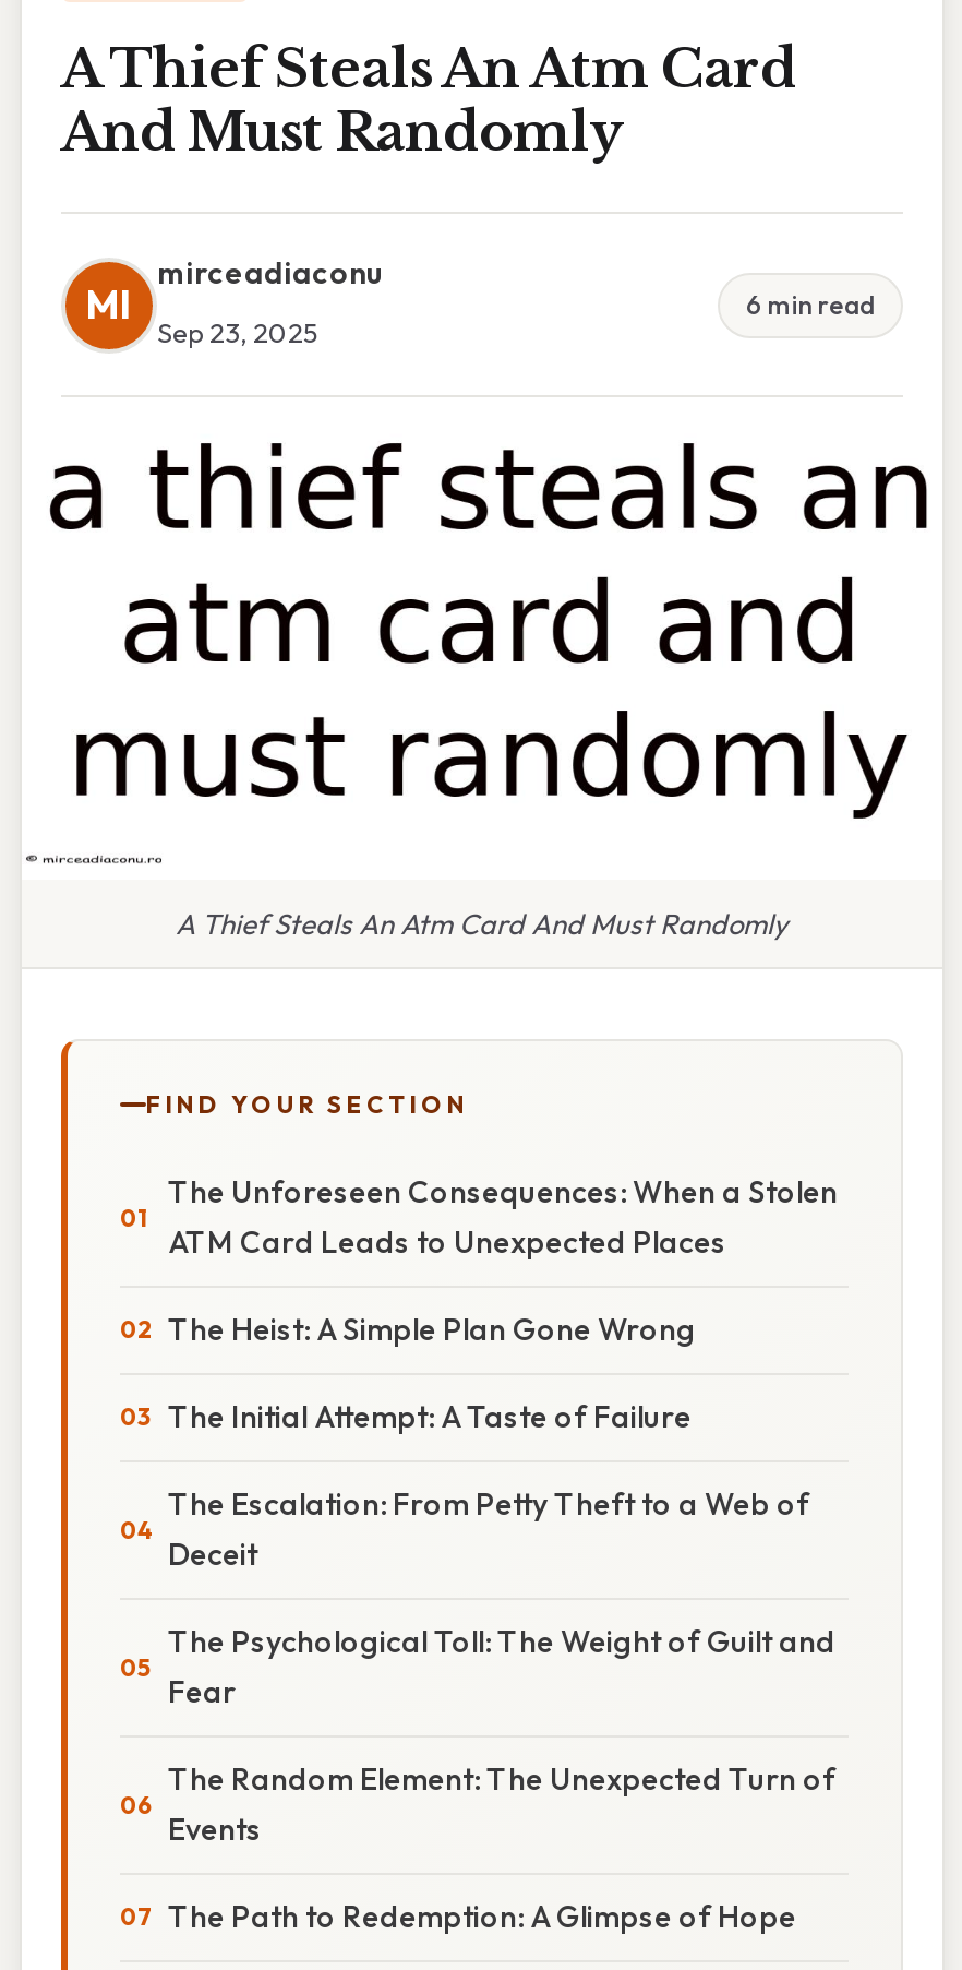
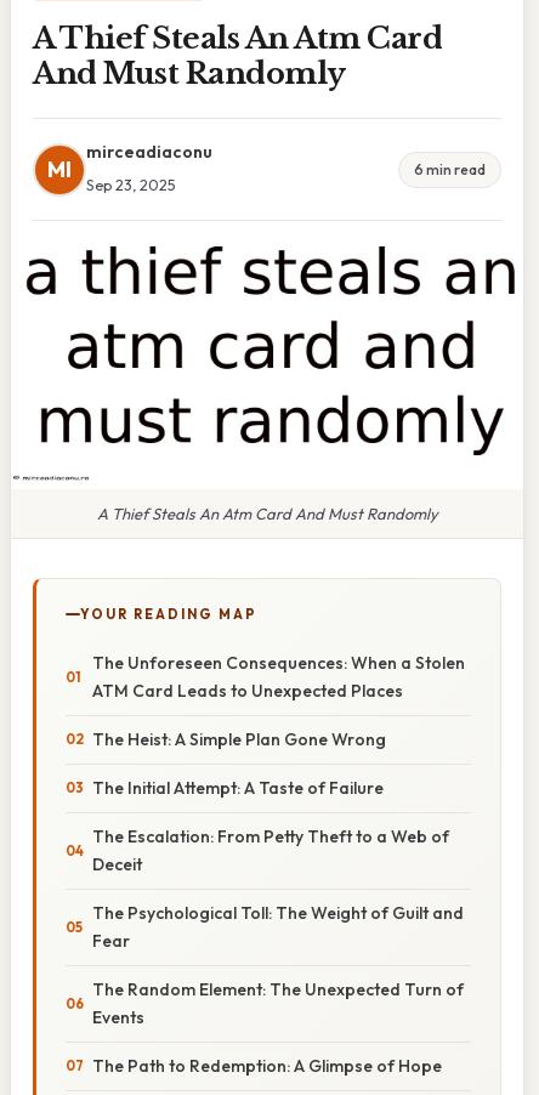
[146,1089,469,1119] FIND YOUR SECTION -> [80,606,257,623] YOUR READING MAP

